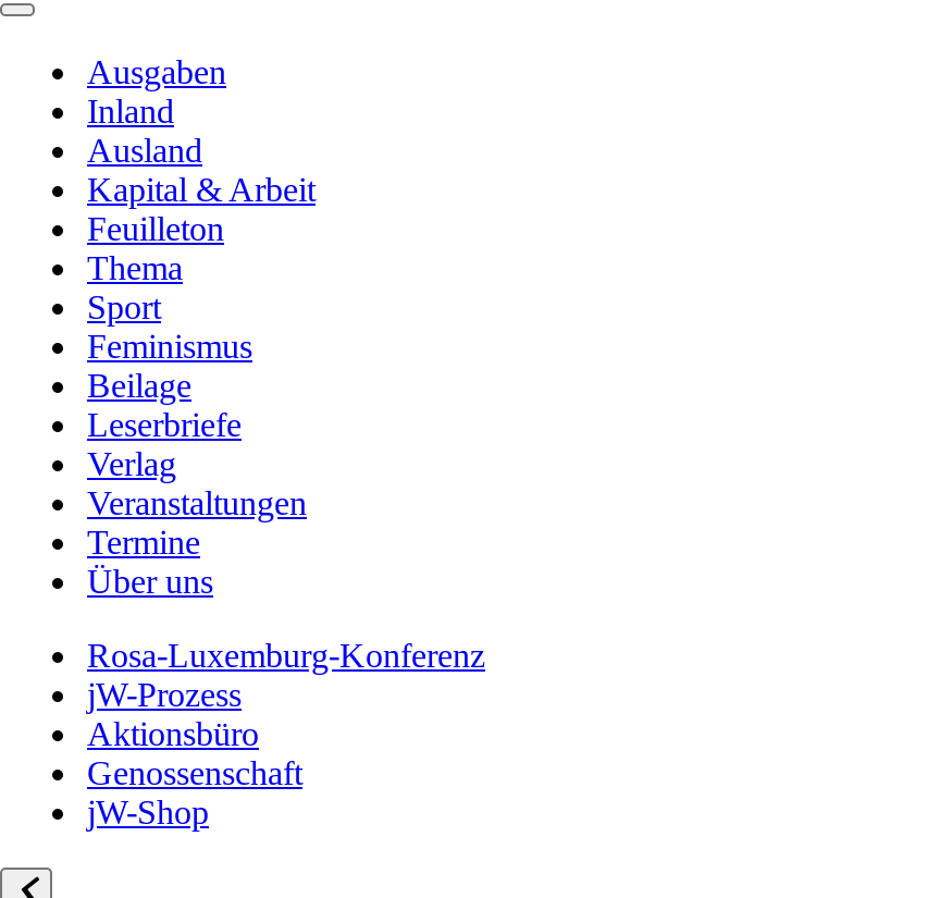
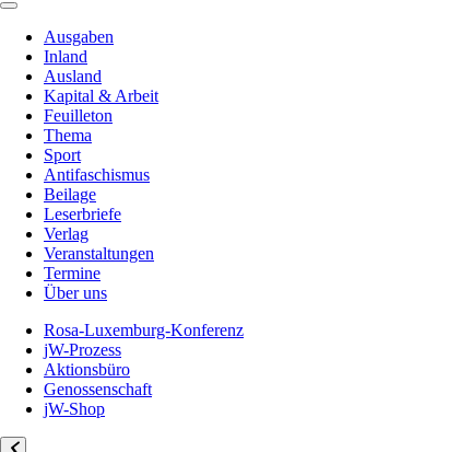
[87,328,252,365] Feminismus -> [44,165,150,184] Antifaschismus

